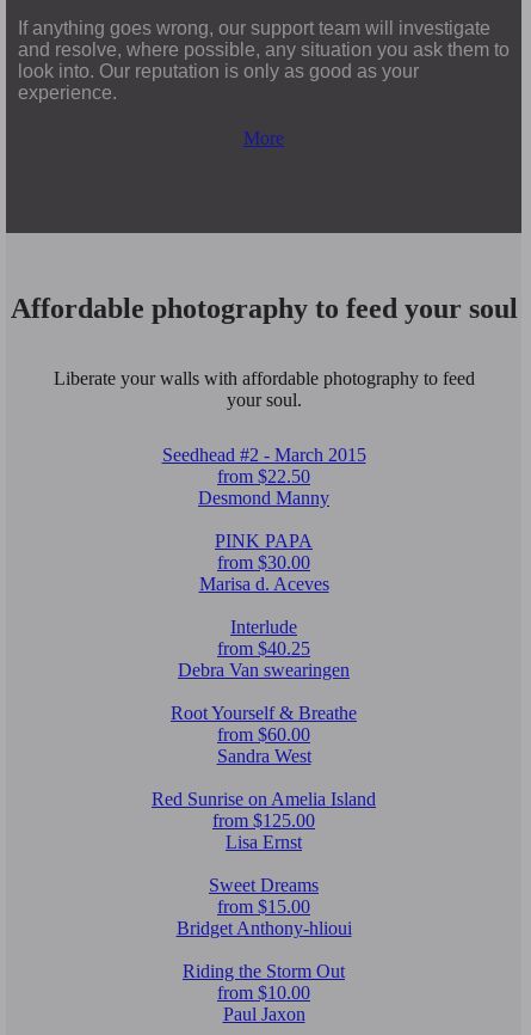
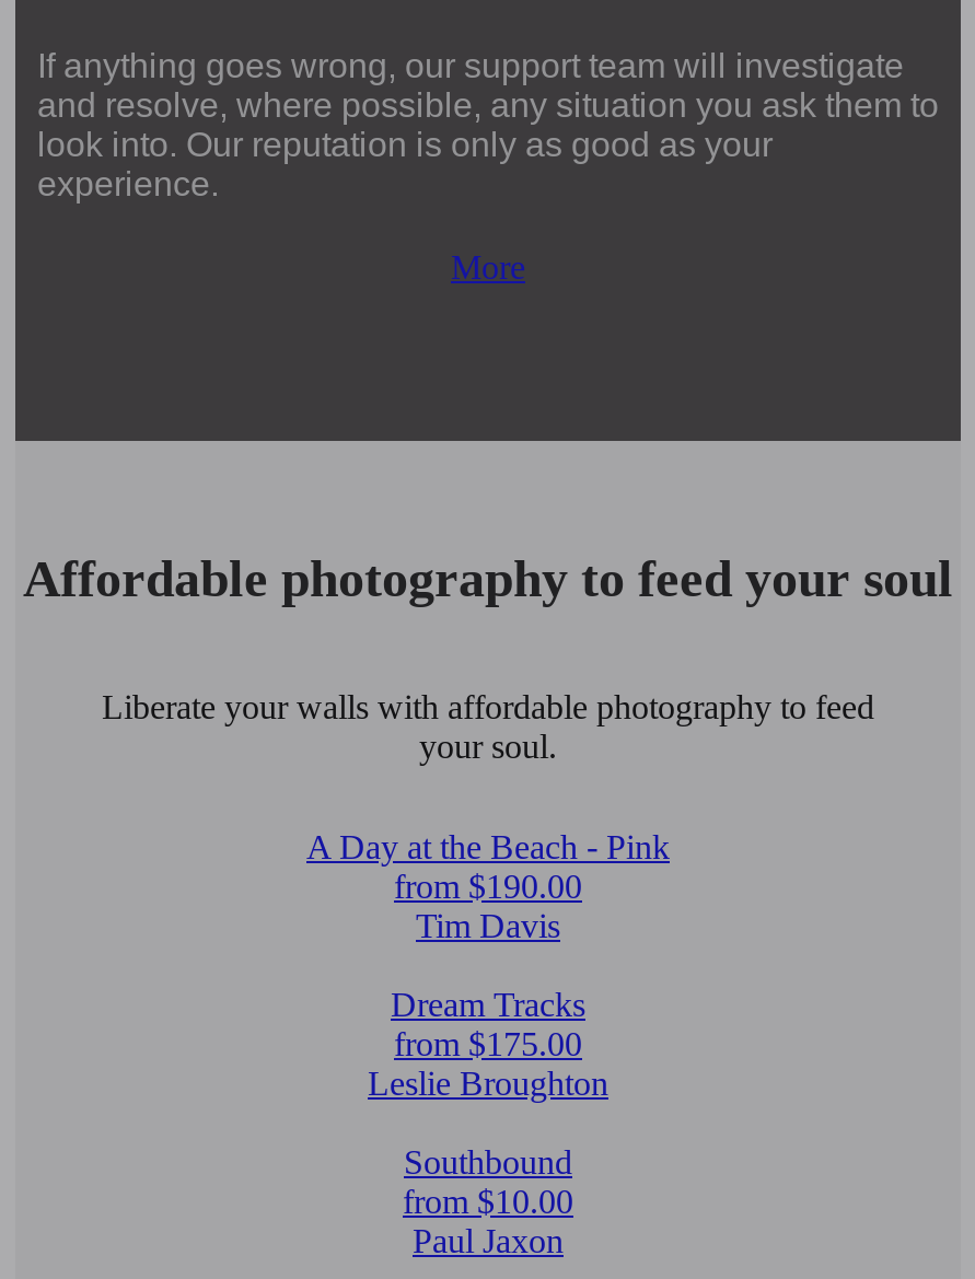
[152,444,376,981] Seedhead #2 - March 2015 | from $22.50 | Desmond Manny | PINK PAPA | from $30.00 | Marisa d. Aceves | Interlude | from $40.25 | Debra Van swearingen | Root Yourself & Breathe | from $60.00 | Sandra West | Red Sunrise on Amelia Island | from $125.00 | Lisa Ernst | Sweet Dreams | from $15.00 | Bridget Anthony-hlioui | Riding the Storm Out -> [306,828,670,1180] A Day at the Beach - Pink | from $190.00 | Tim Davis | Dream Tracks | from $175.00 | Leslie Broughton | Southbound

